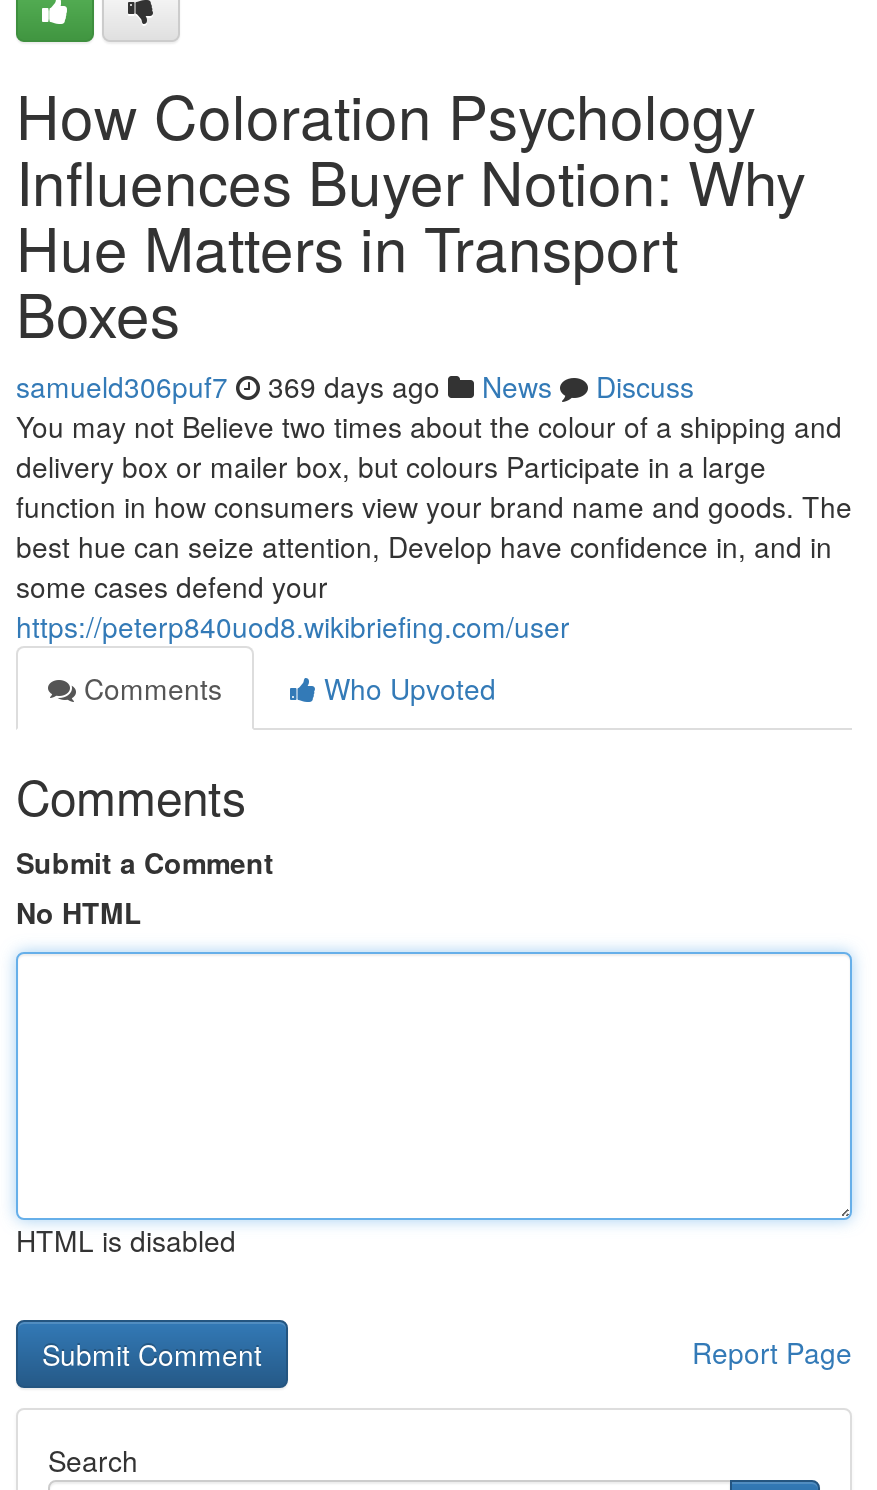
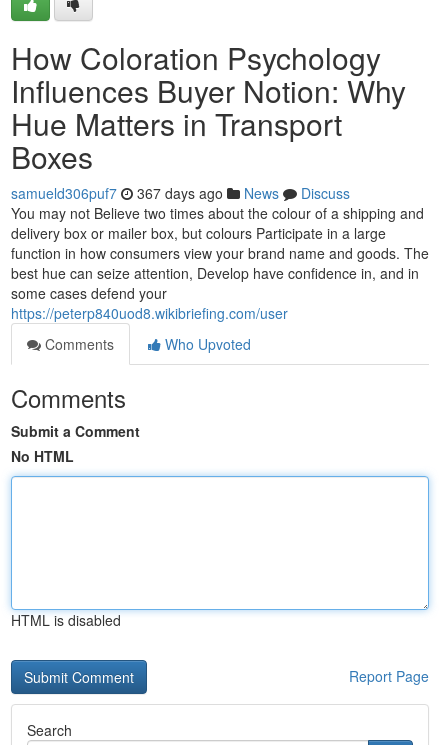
[16,366,694,406] samueld306puf7 369 days ago News Discuss -> [11,183,350,203] samueld306puf7 367 days ago News Discuss

